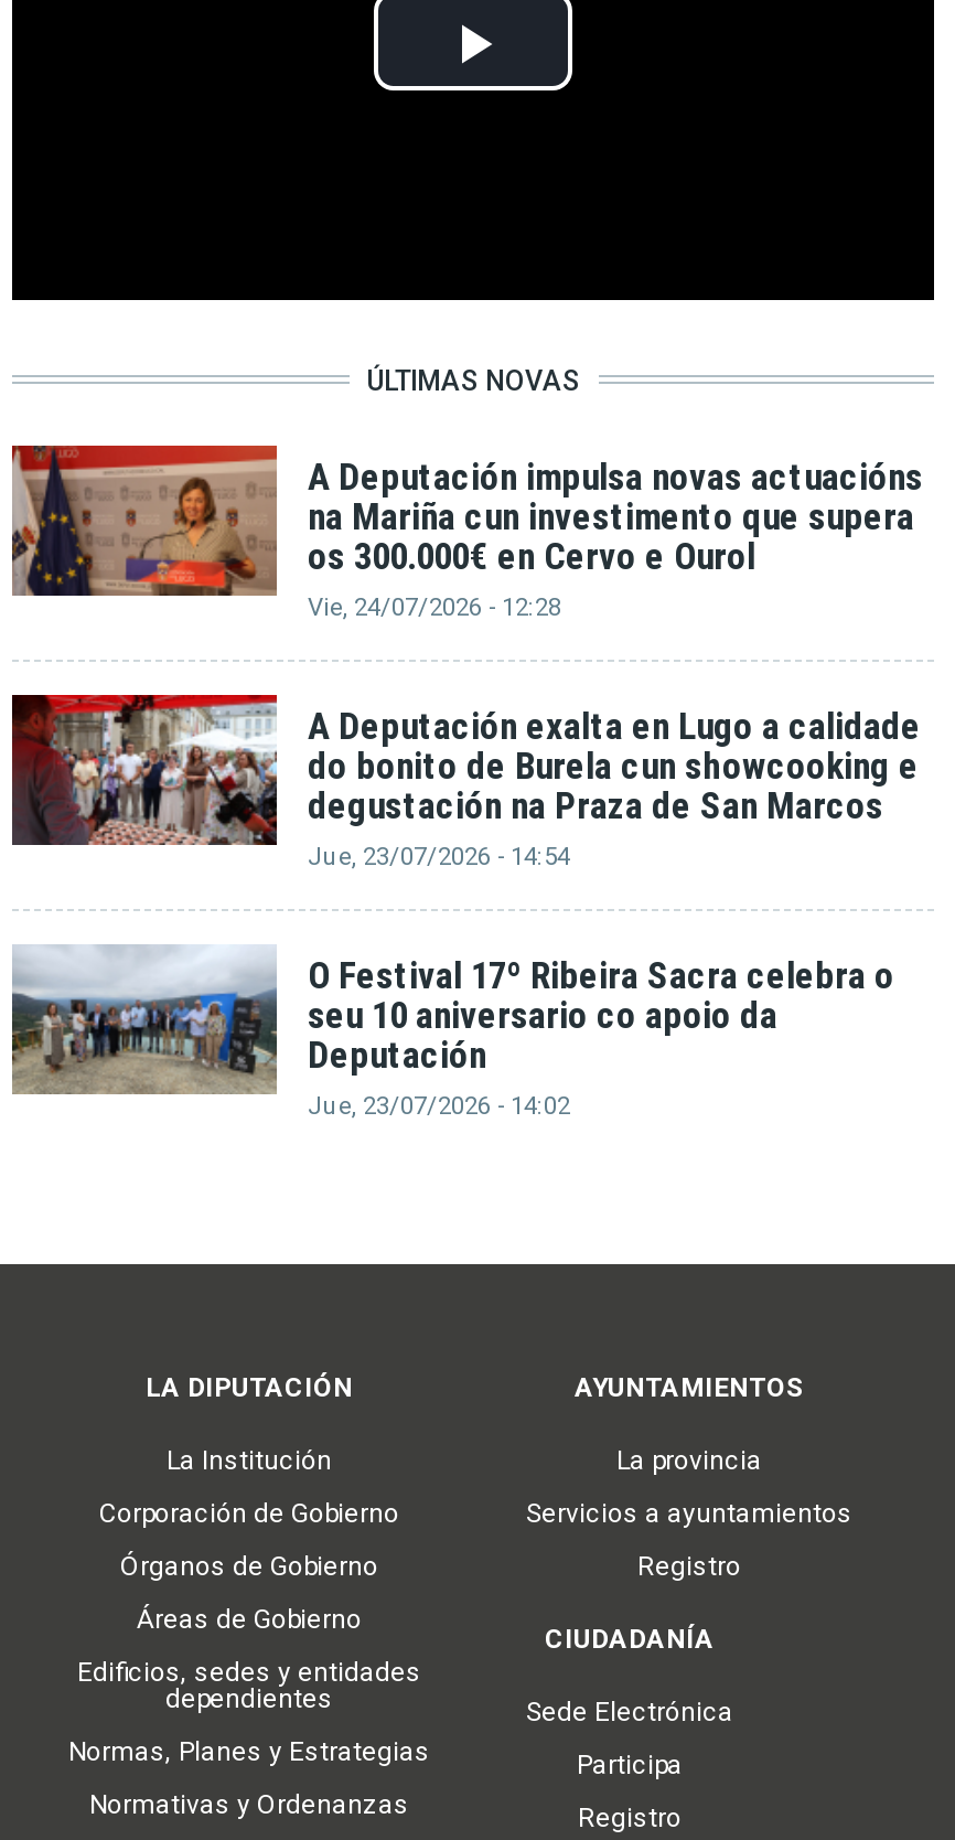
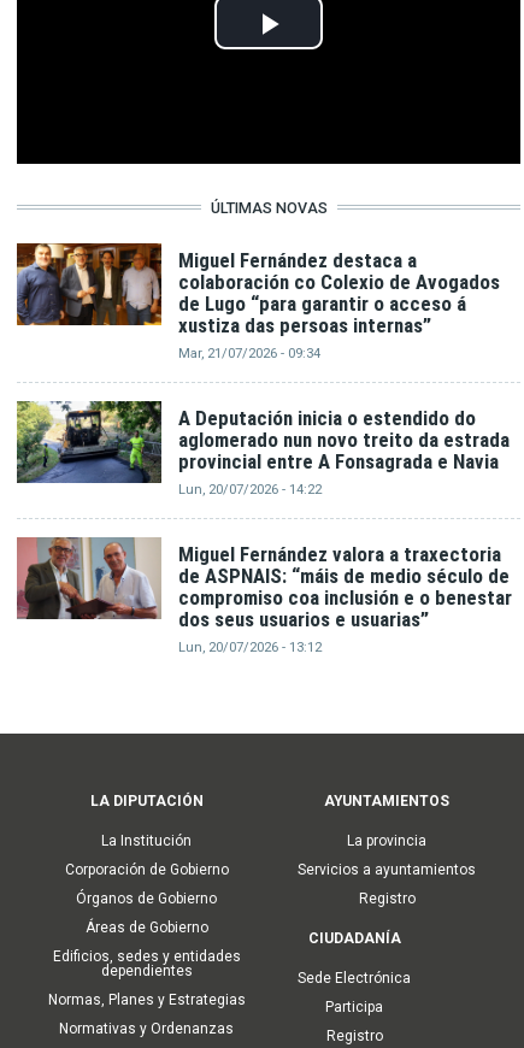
[12,443,923,623] [image] | A Deputación impulsa novas actuacións | na Mariña cun investimento que supera | os 300.000€ en Cervo e Ourol | Vie, 24/07/2026 - 12:28 -> [17,242,500,362] [image] | Miguel Fernández destaca a | colaboración co Colexio de Avogados | de Lugo “para garantir o acceso á | xustiza das persoas internas” | Mar, 21/07/2026 - 09:34
[10,693,921,872] [image] | A Deputación exalta en Lugo a calidade | do bonito de Burela cun showcooking e | degustación na Praza de San Marcos | Jue, 23/07/2026 - 14:54 -> [16,400,510,498] [image] | A Deputación inicia o estendido do | aglomerado nun novo treito da estrada | provincial entre A Fonsagrada e Navia | Lun, 20/07/2026 - 14:22
[12,944,894,1121] [image] | O Festival 17º Ribeira Sacra celebra o | seu 10 aniversario co apoio da | Deputación | Jue, 23/07/2026 - 14:02 -> [16,536,512,656] [image] | Miguel Fernández valora a traxectoria | de ASPNAIS: “máis de medio século de | compromiso coa inclusión e o benestar | dos seus usuarios e usuarias” | Lun, 20/07/2026 - 13:12

